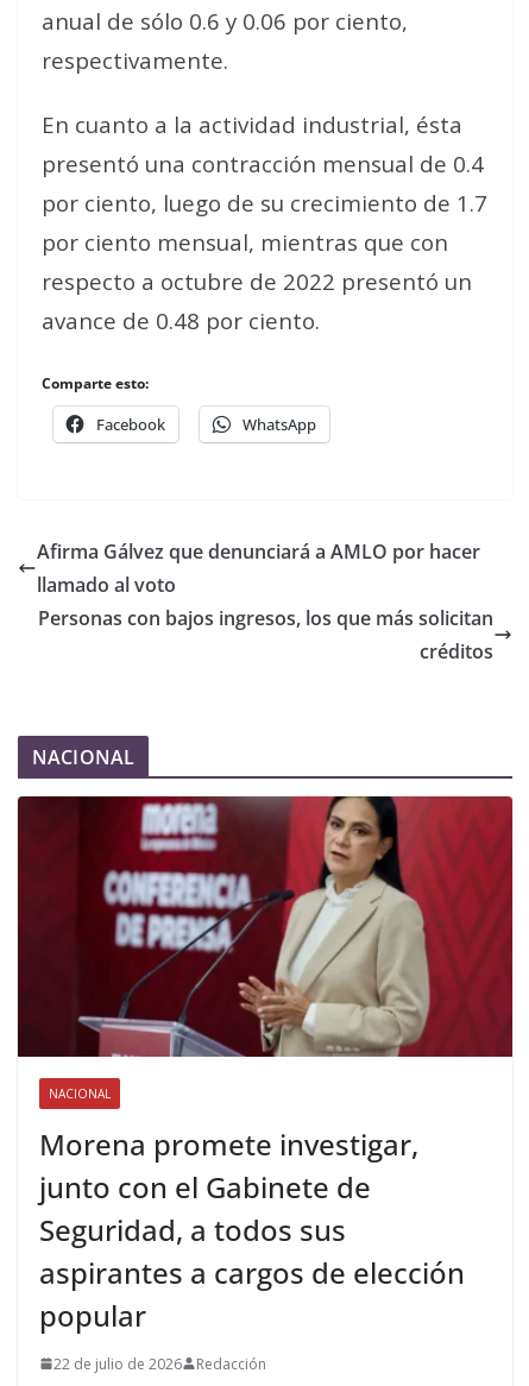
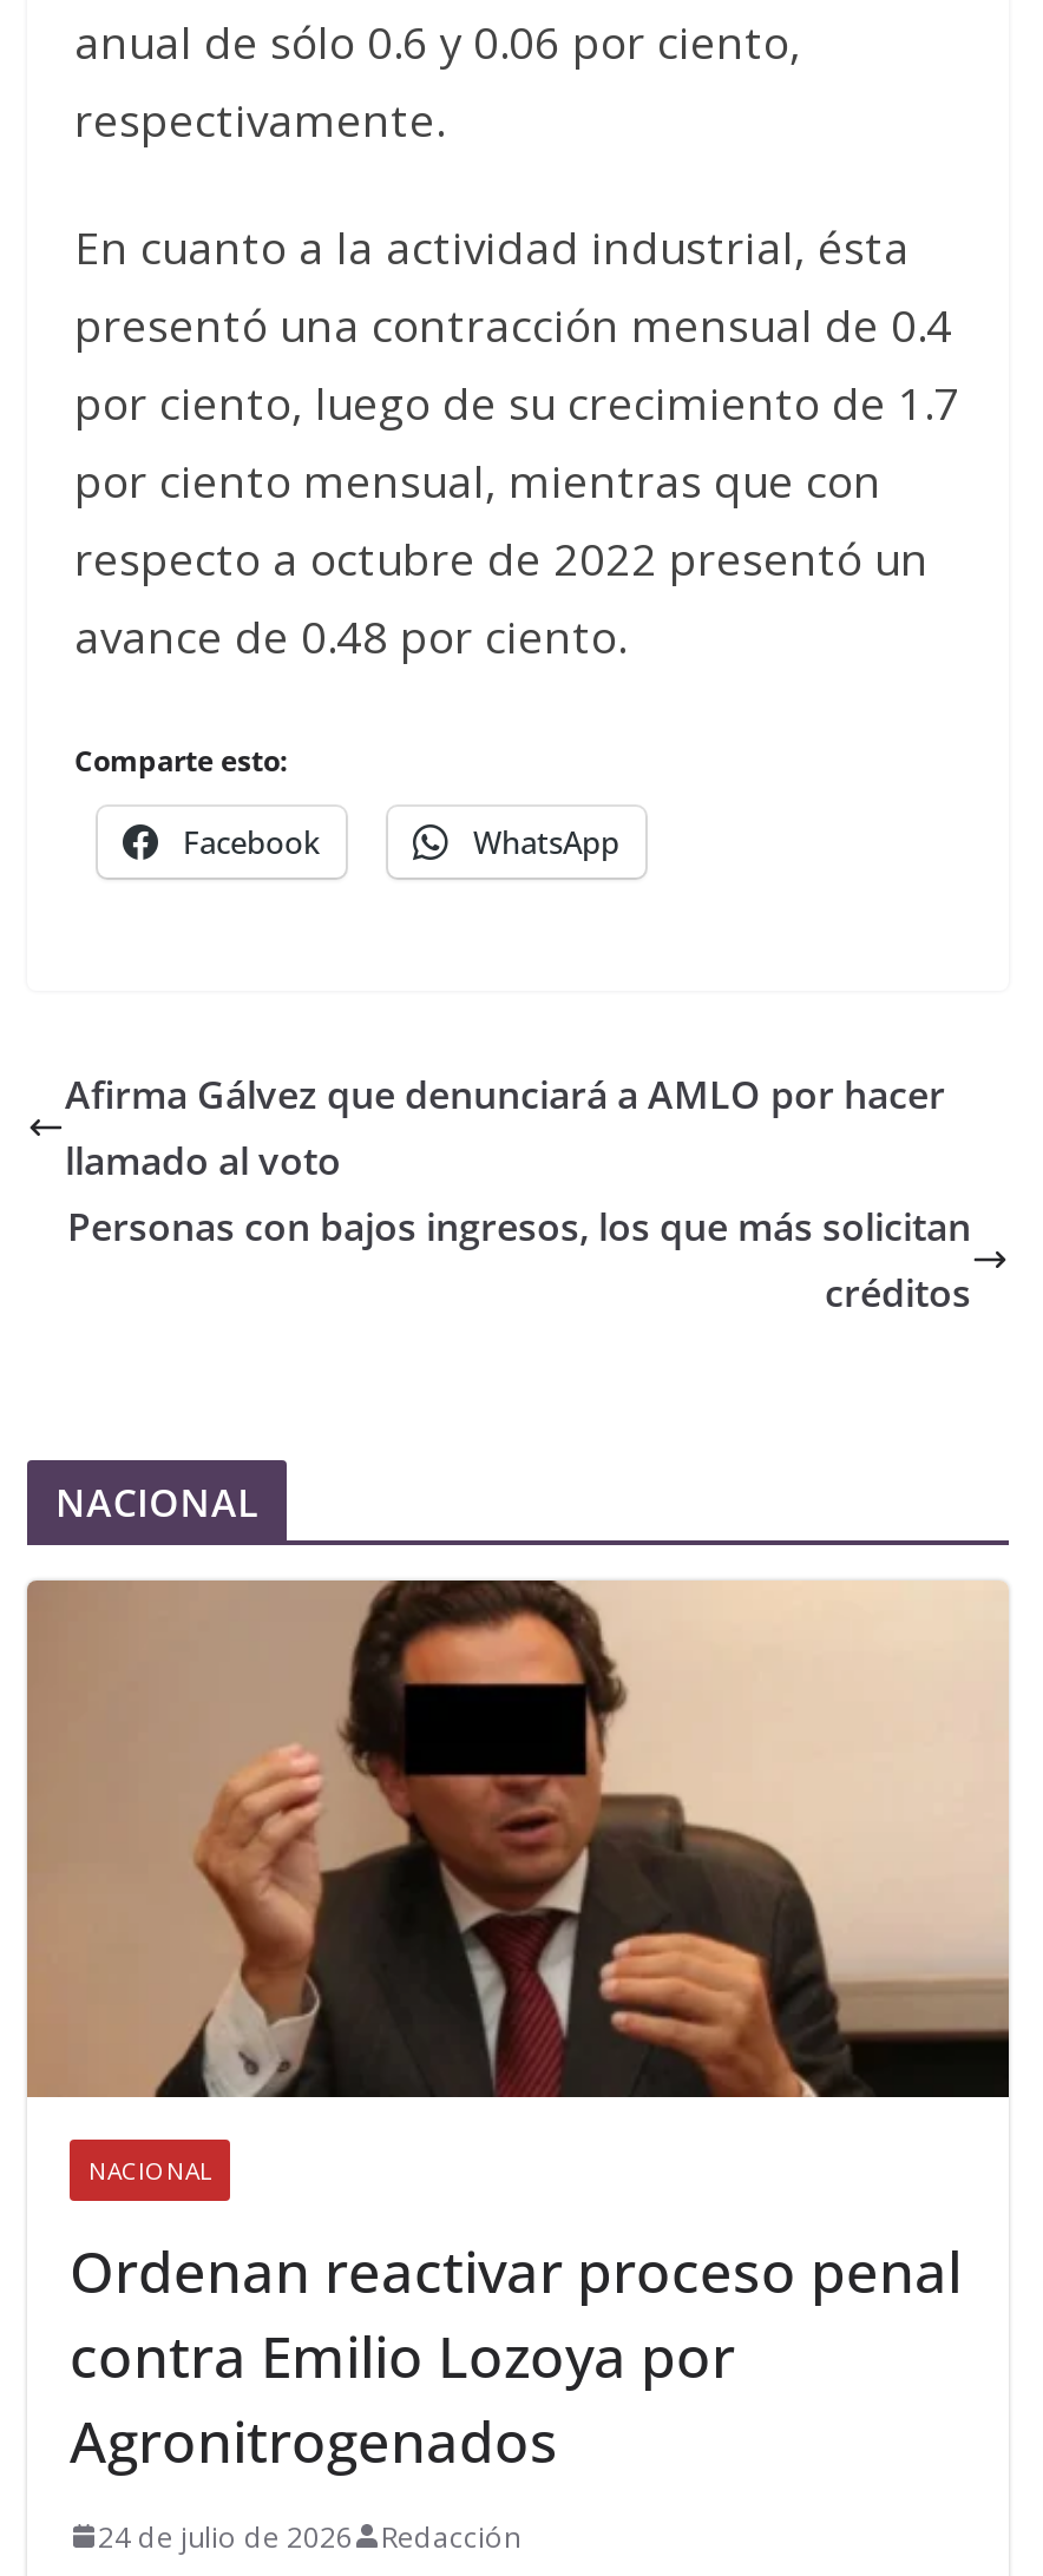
[17,795,514,1058] [image] -> [25,1578,1011,2099] [image]
[39,1124,465,1334] Morena promete investigar, | junto con el Gabinete de | Seguridad, a todos sus | aspirantes a cargos de elección | popular -> [70,2231,962,2478] Ordenan reactivar proceso penal | contra Emilio Lozoya por | Agronitrogenados
[53,1353,266,1374] 22 de julio de 2026 Redacción -> [98,2516,520,2556] 24 de julio de 2026 Redacción

